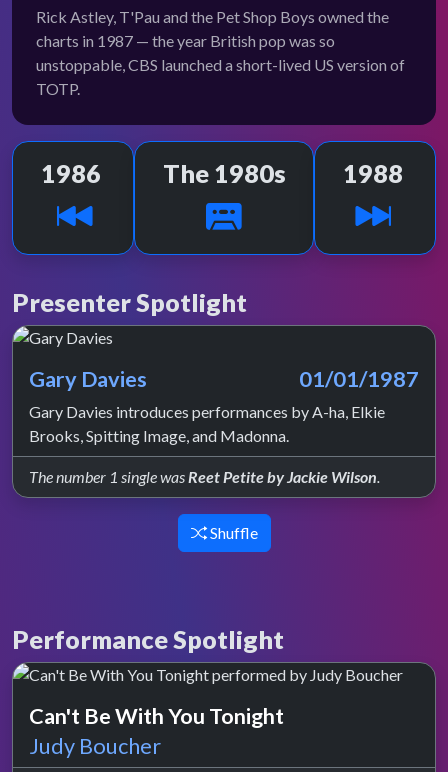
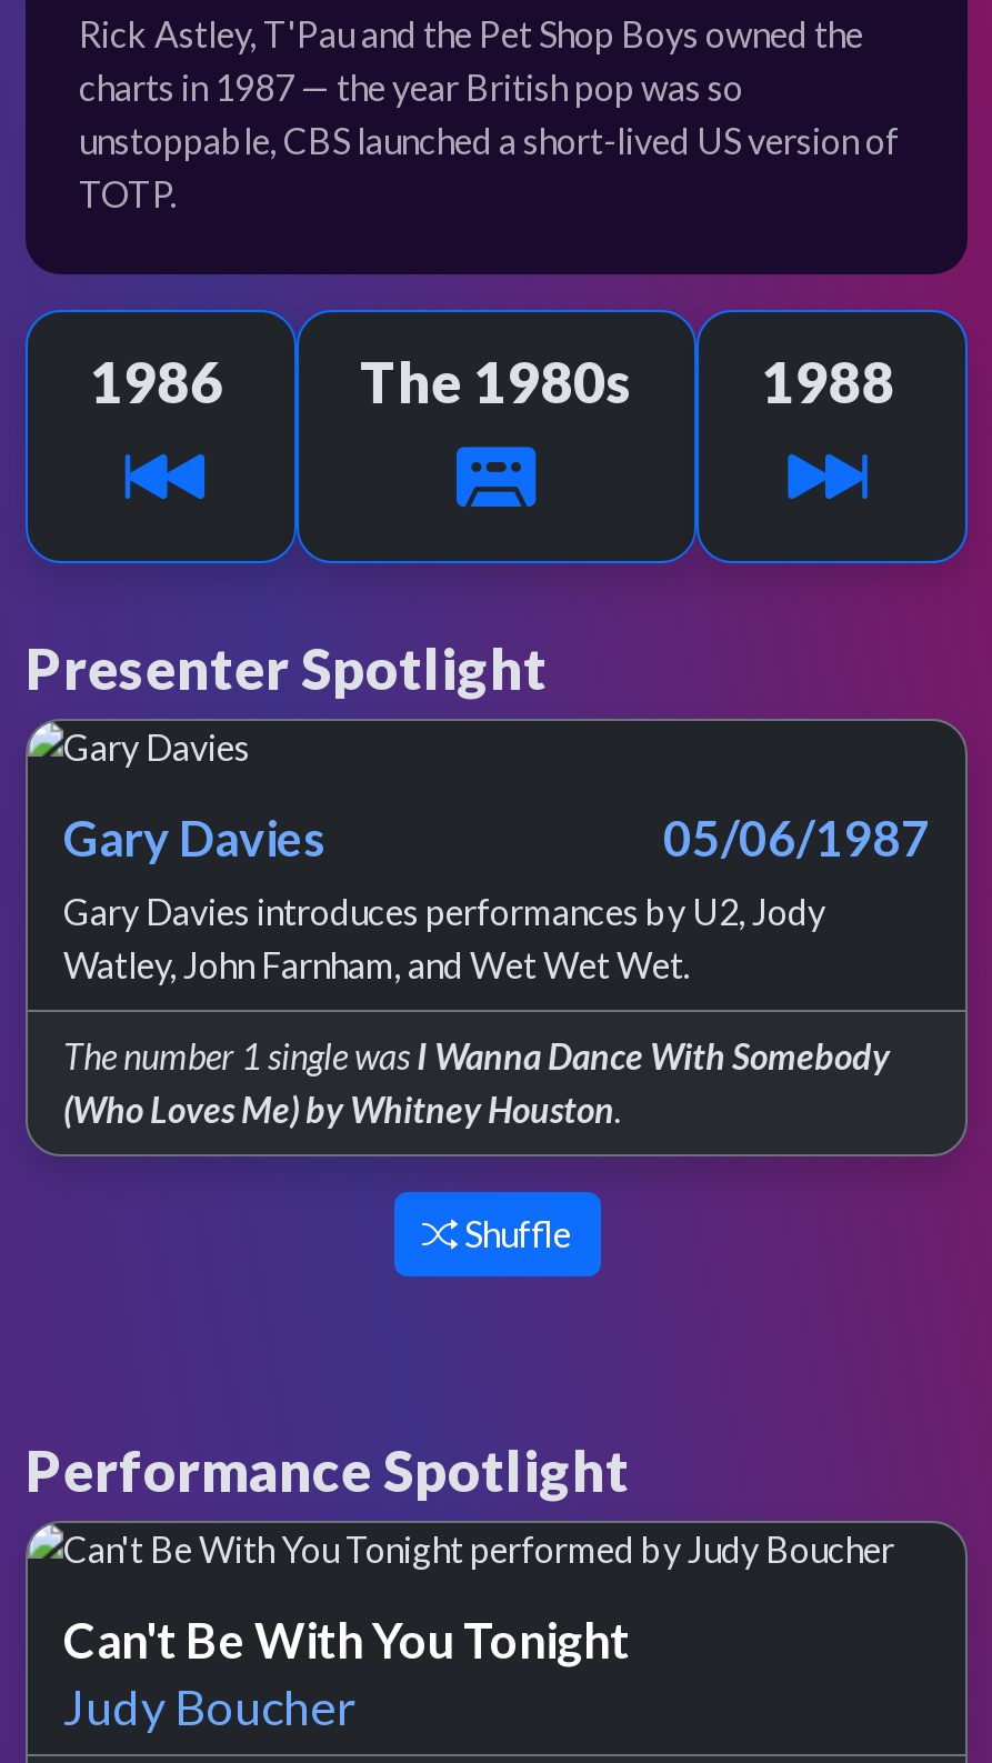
[29,366,419,445] 01/01/1987 | Gary Davies introduces performances by A-ha, Elkie | Brooks, Spitting Image, and Madonna. -> [63,810,930,985] 05/06/1987 | Gary Davies introduces performances by U2, Jody | Watley, John Farnham, and Wet Wet Wet.
[29,467,380,486] The number 1 single was Reet Petite by Jackie Wilson. -> [63,1034,890,1130] The number 1 single was I Wanna Dance With Somebody | (Who Loves Me) by Whitney Houston.

